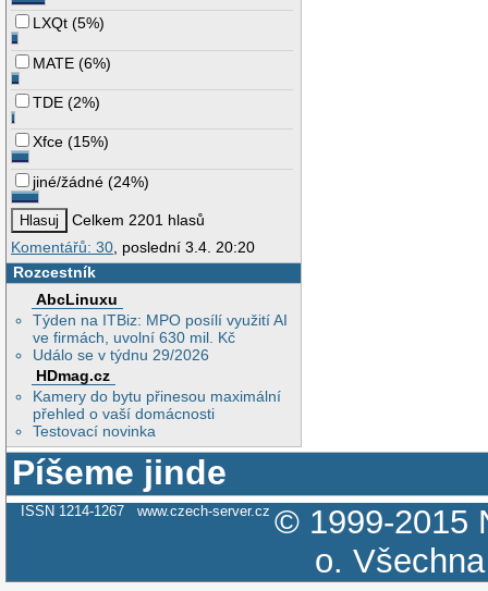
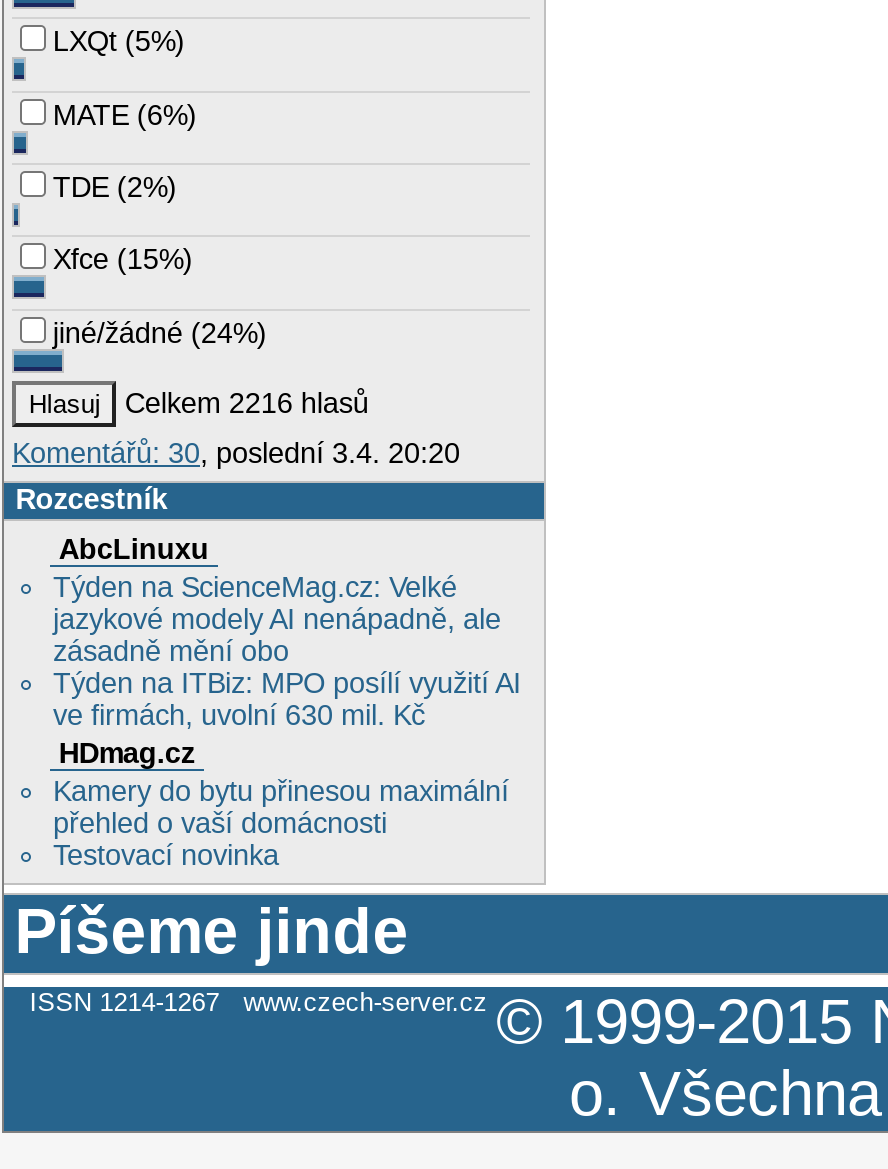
[68,211,205,229] Celkem 2201 hlasů -> [117,387,369,419] Celkem 2216 hlasů
none -> [53,571,501,667] Týden na ScienceMag.cz: Velké | jazykové modely AI nenápadně, ale | zásadně mění obo
moved [33,311,288,346] -> [53,667,521,731]: Týden na ITBiz: MPO posílí využití AI | ve firmách, uvolní 630 mil. Kč
[33,346,210,363] Událo se v týdnu 29/2026 -> none

